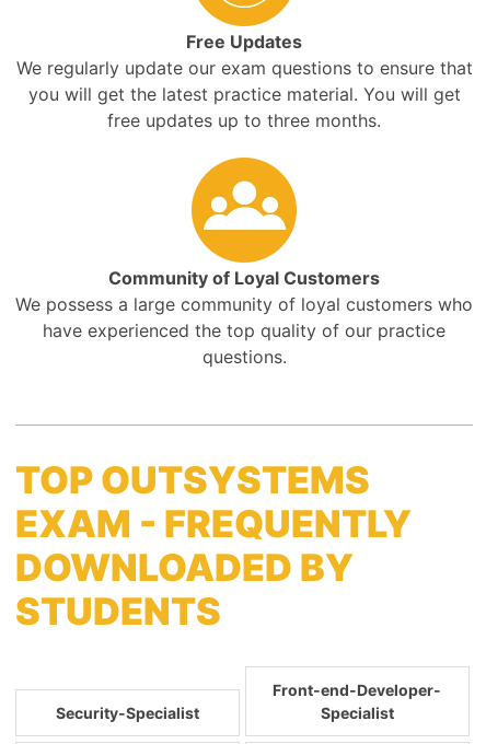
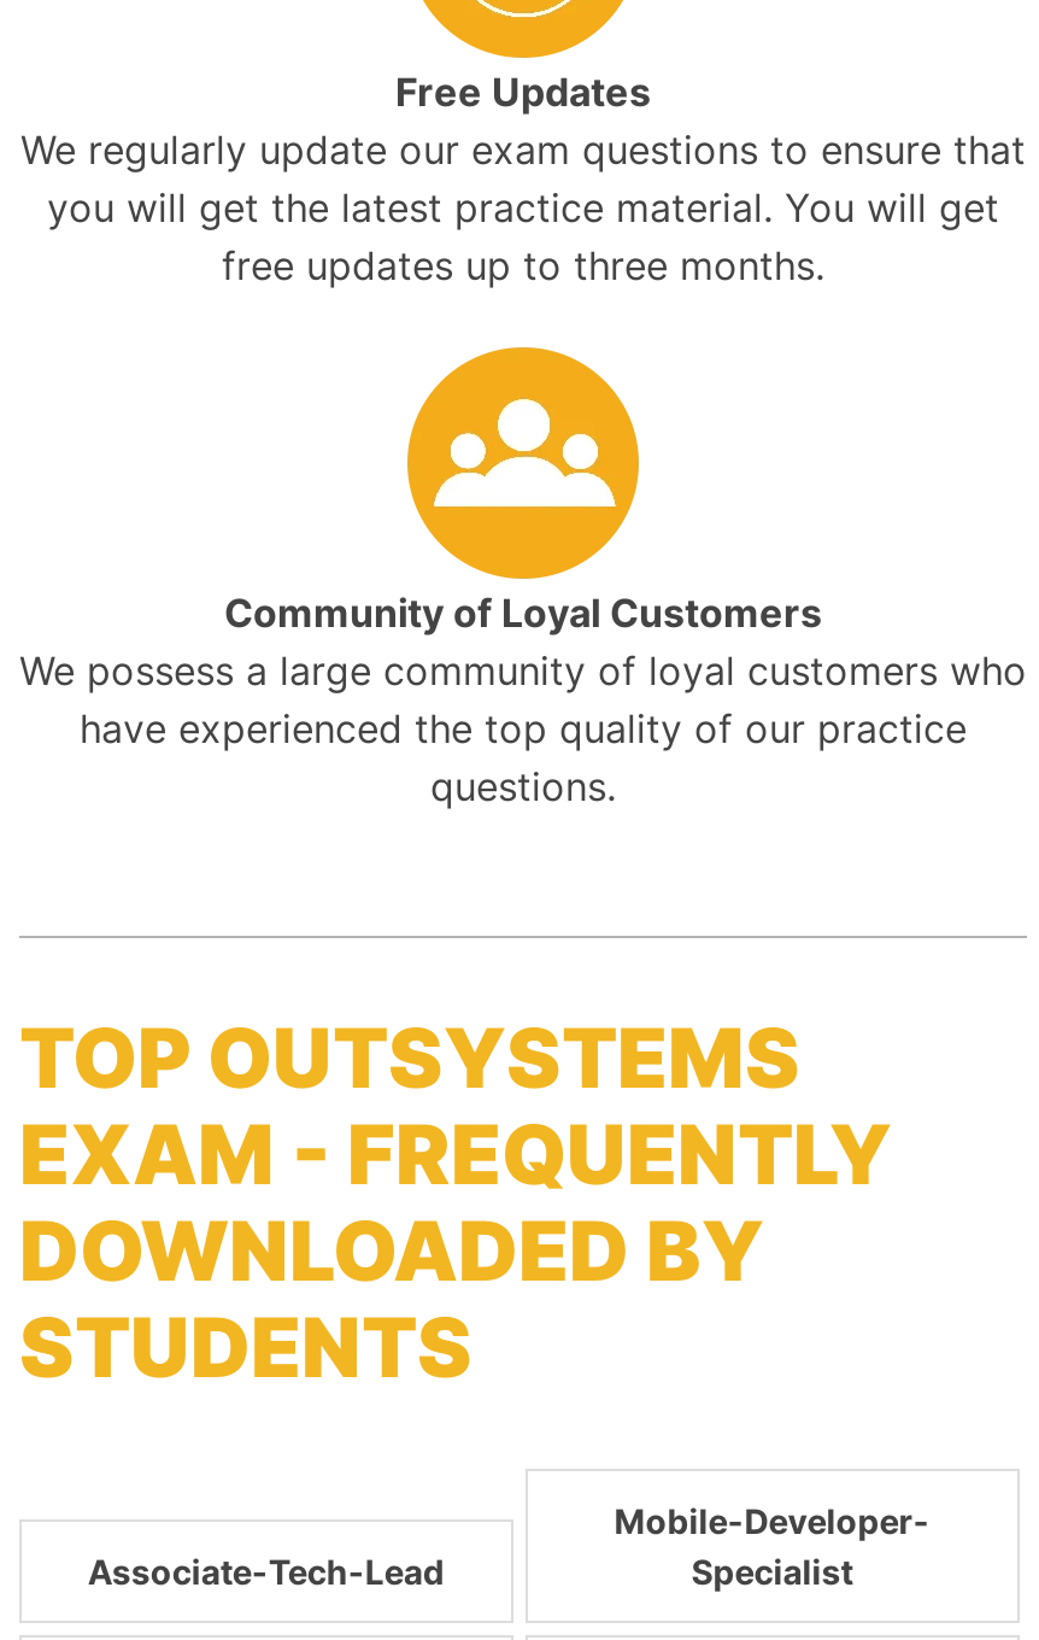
[273,681,441,699] Front-end-Developer- -> [614,1500,930,1541] Mobile-Developer-
[56,704,199,722] Security-Specialist -> [88,1551,445,1592] Associate-Tech-Lead

